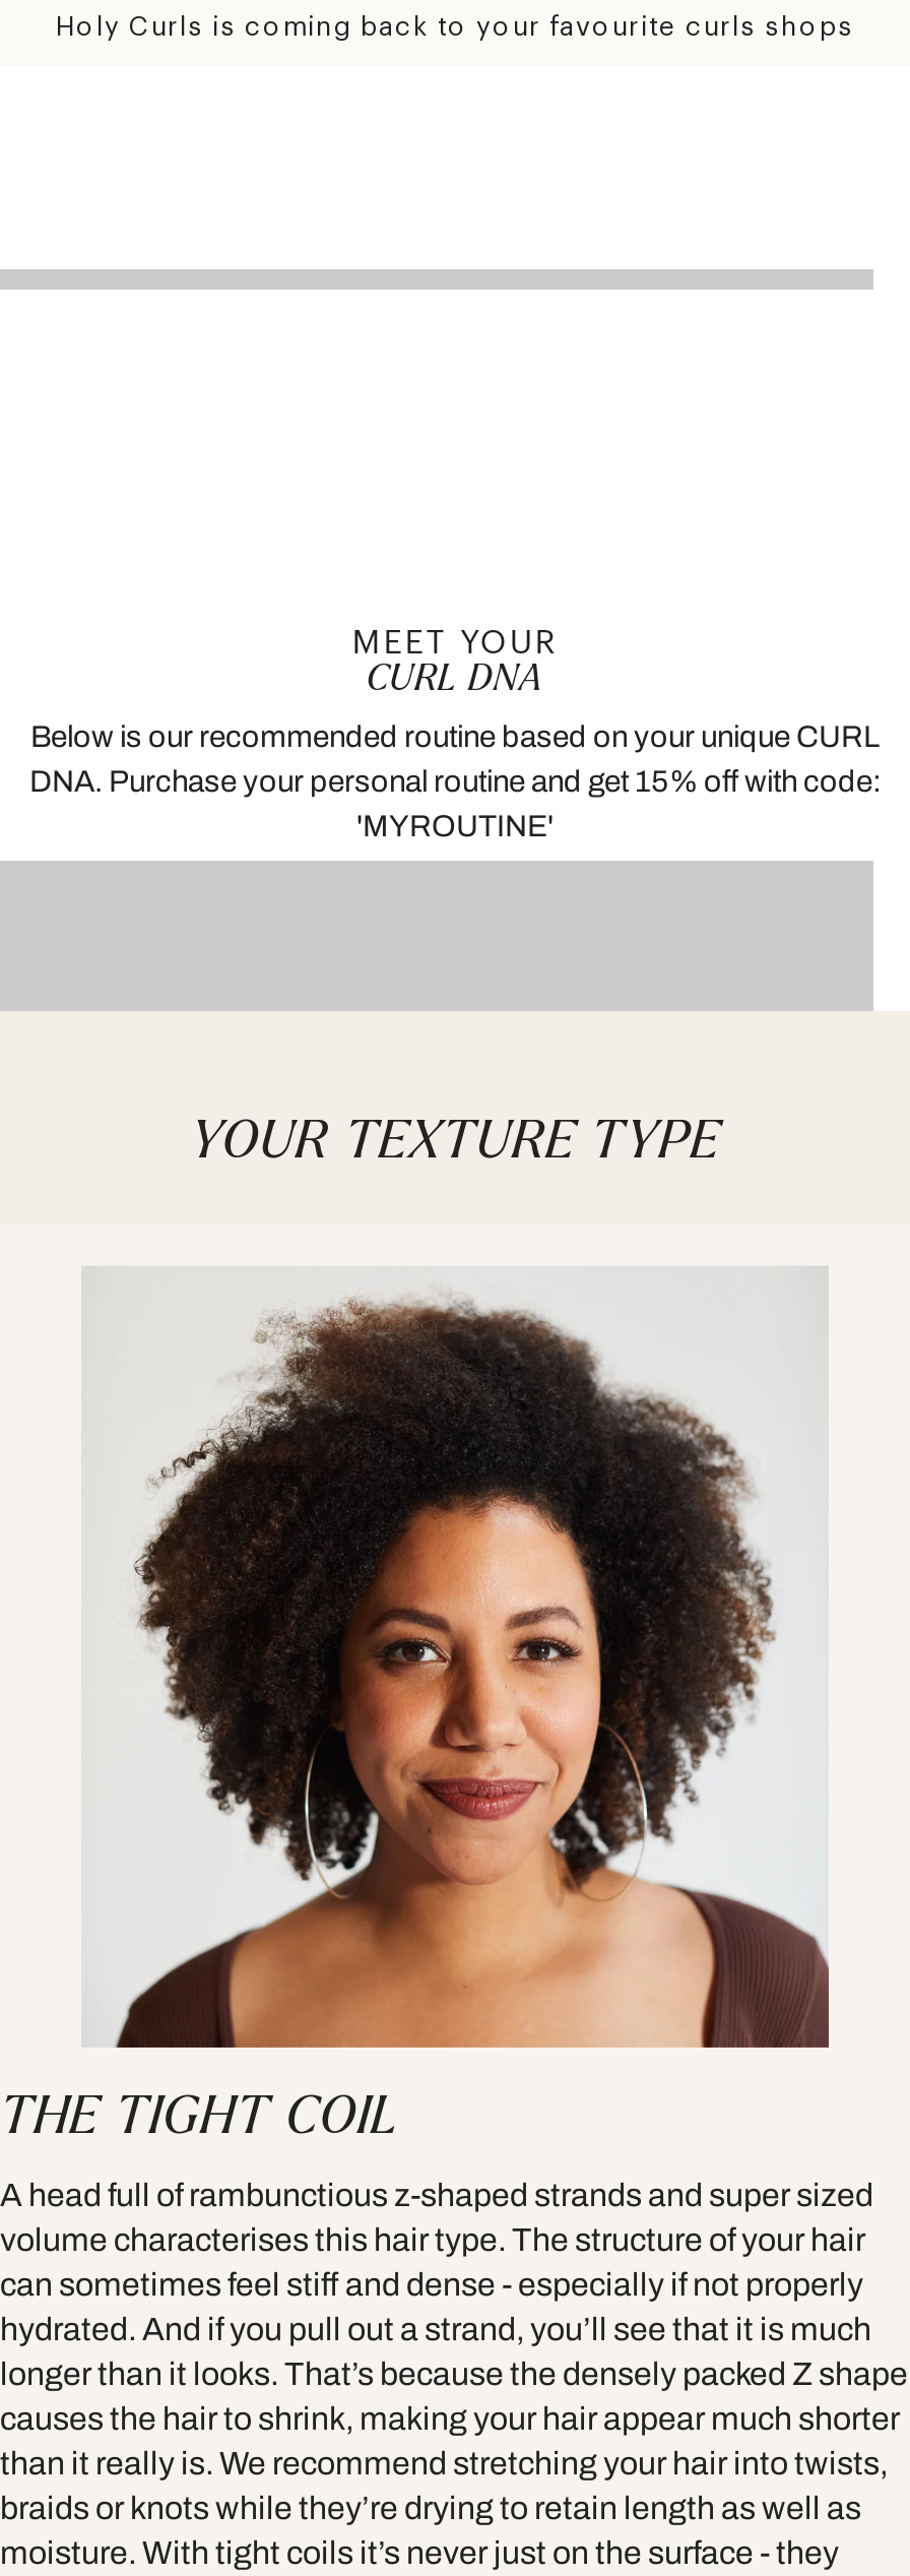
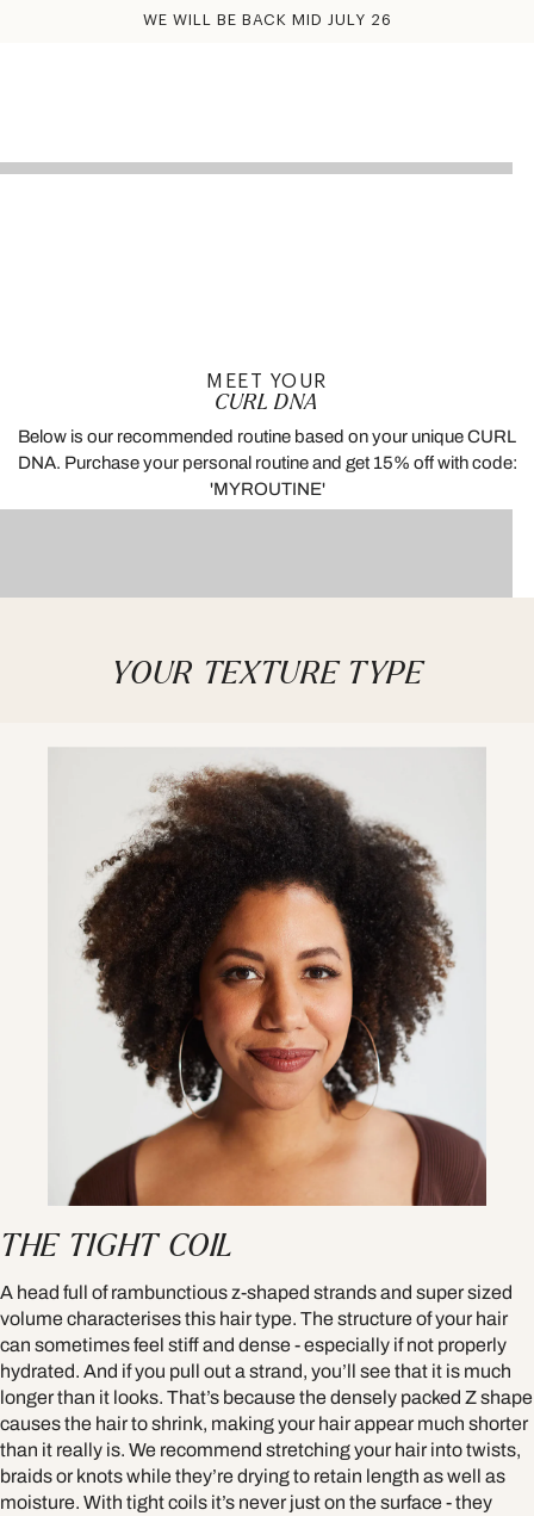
[56,13,854,40] Holy Curls is coming back to your favourite curls shops -> [142,12,392,27] WE WILL BE BACK MID JULY 26

